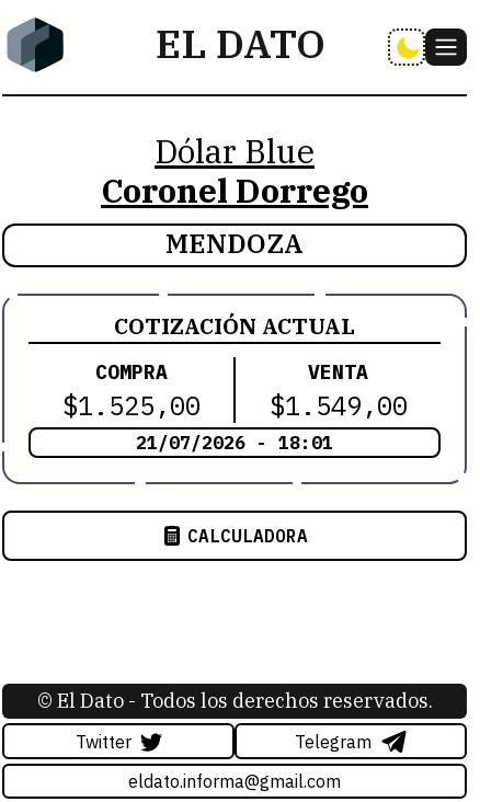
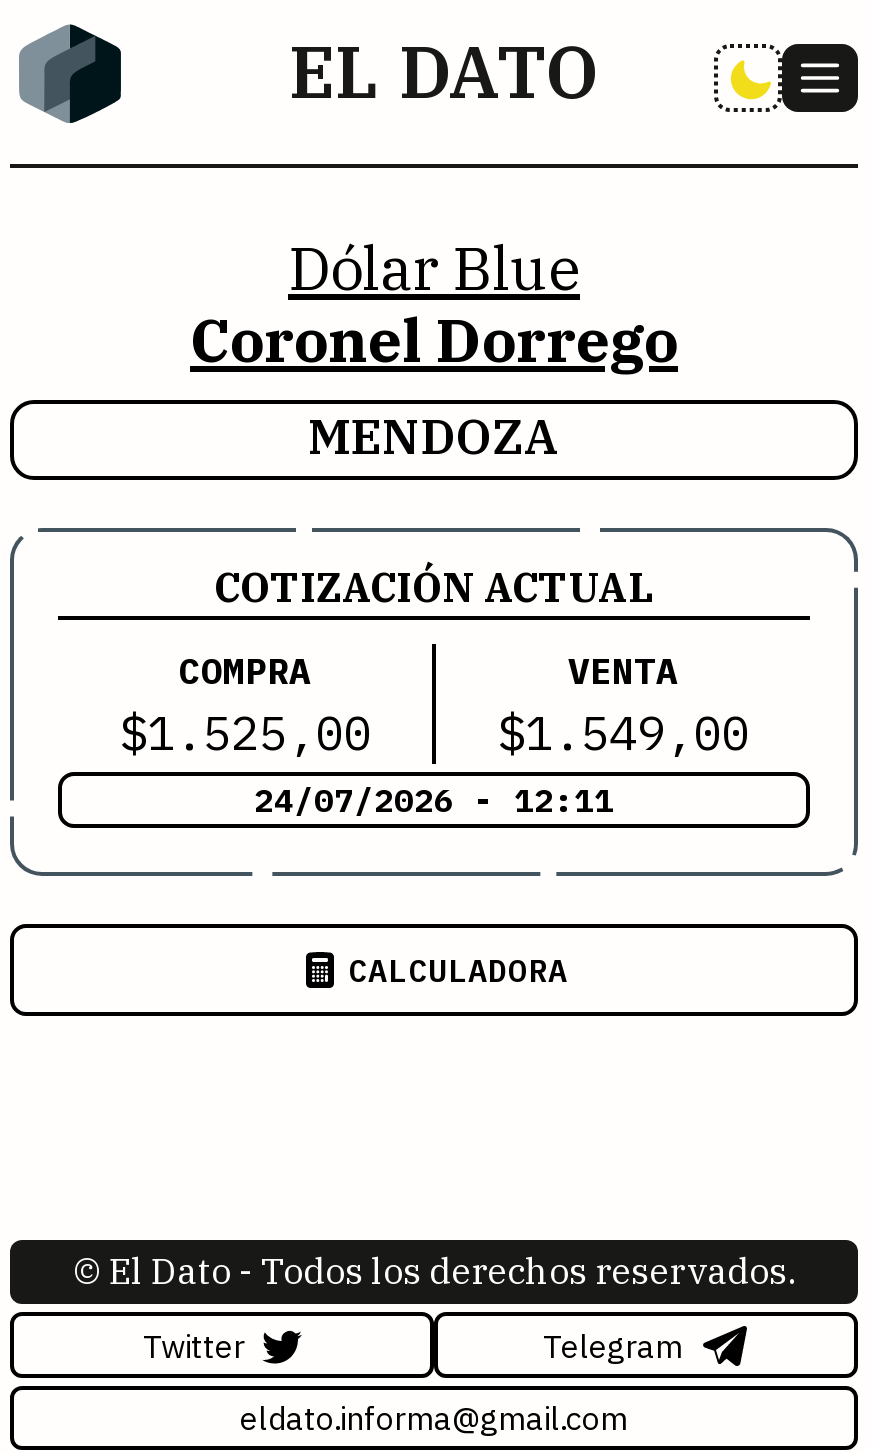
[136,432,333,454] 21/07/2026 - 18:01 -> [254,780,614,820] 24/07/2026 - 12:11

